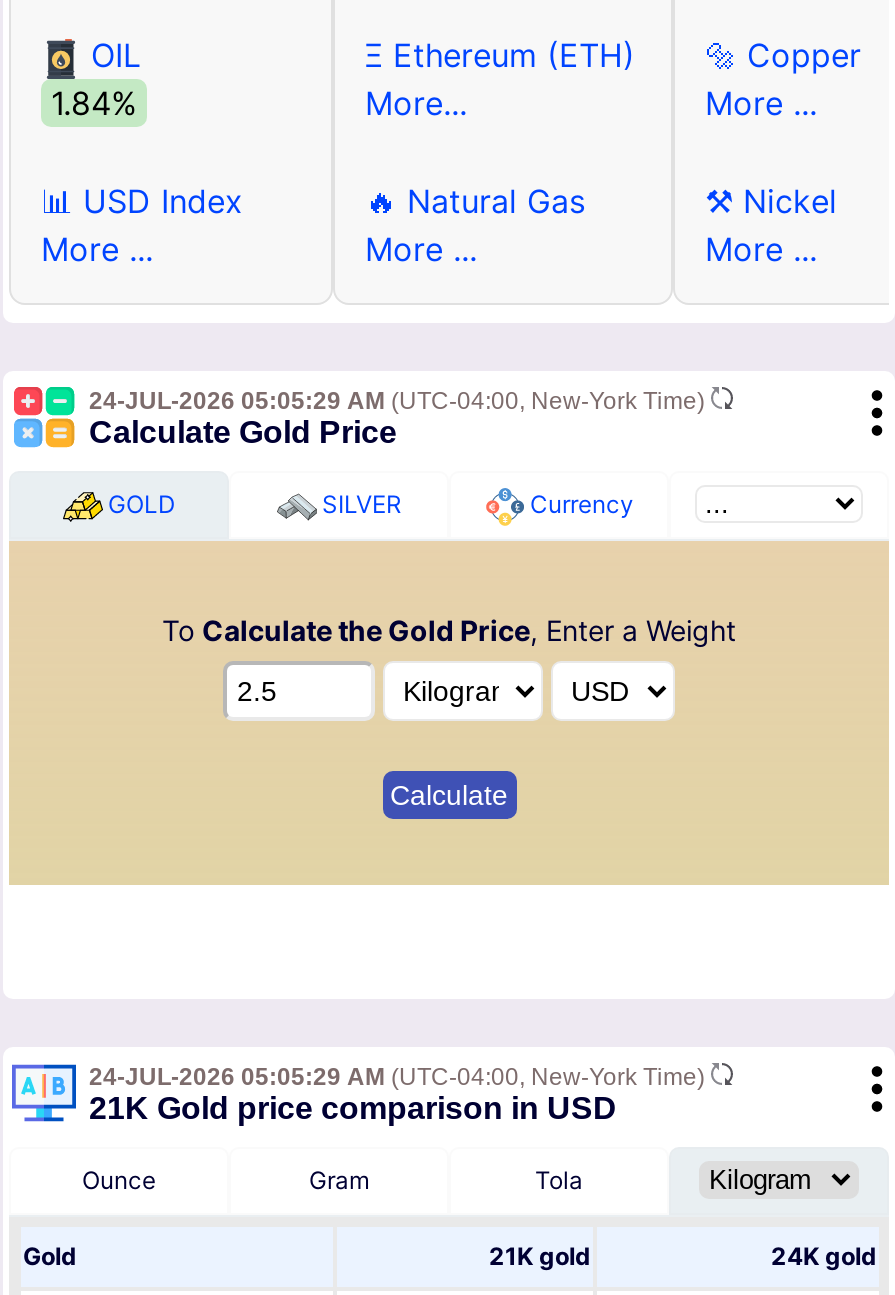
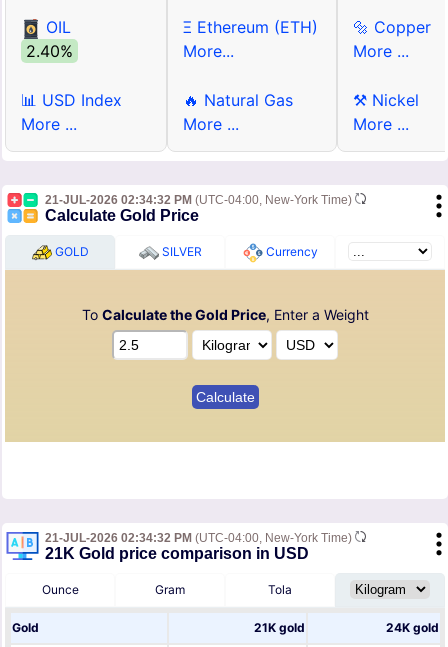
[51,84,137,124] 1.84% -> [26,41,73,61] 2.40%
[89,388,711,416] 24-JUL-2026 05:05:29 AM (UTC-04:00, New-York Time) -> [45,193,355,207] 21-JUL-2026 02:34:32 PM (UTC-04:00, New-York Time)
[89,1064,711,1092] 24-JUL-2026 05:05:29 AM (UTC-04:00, New-York Time) -> [45,531,355,545] 21-JUL-2026 02:34:32 PM (UTC-04:00, New-York Time)

